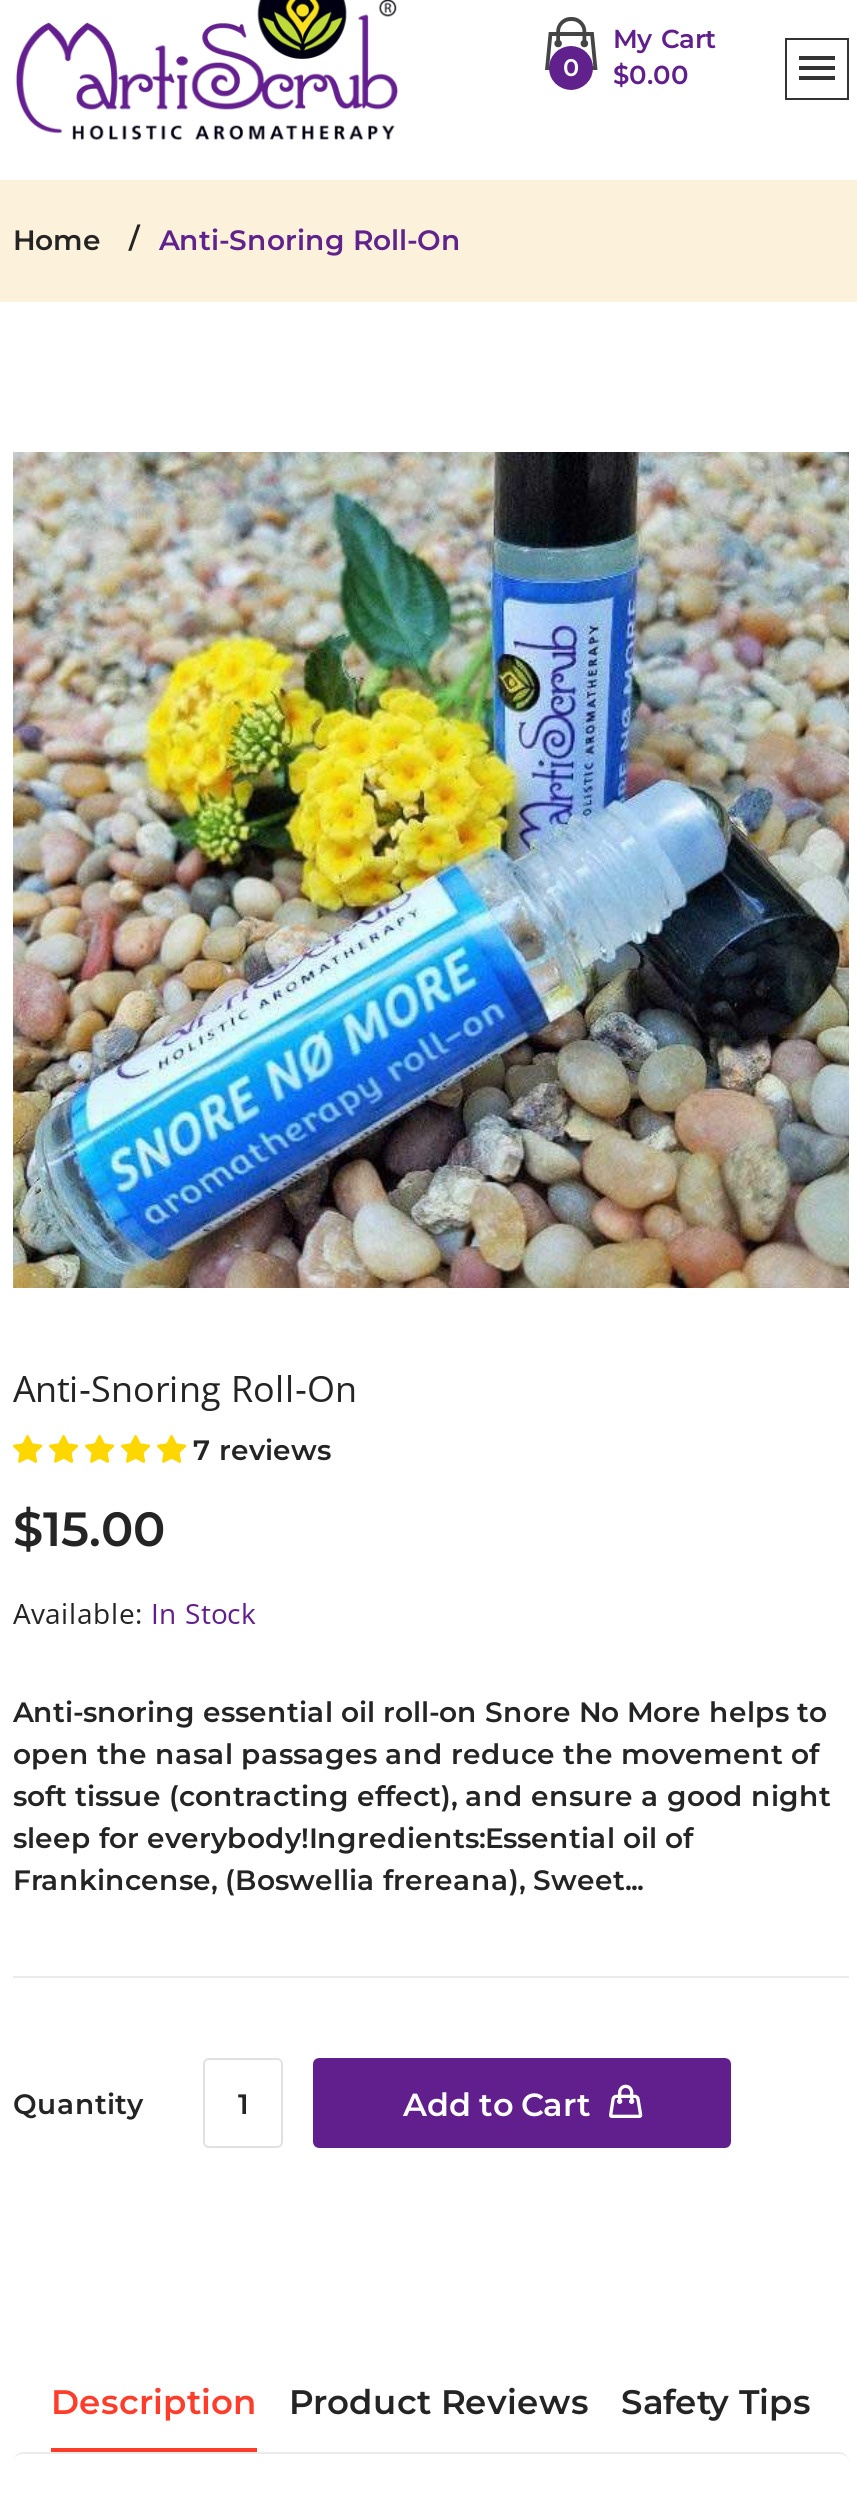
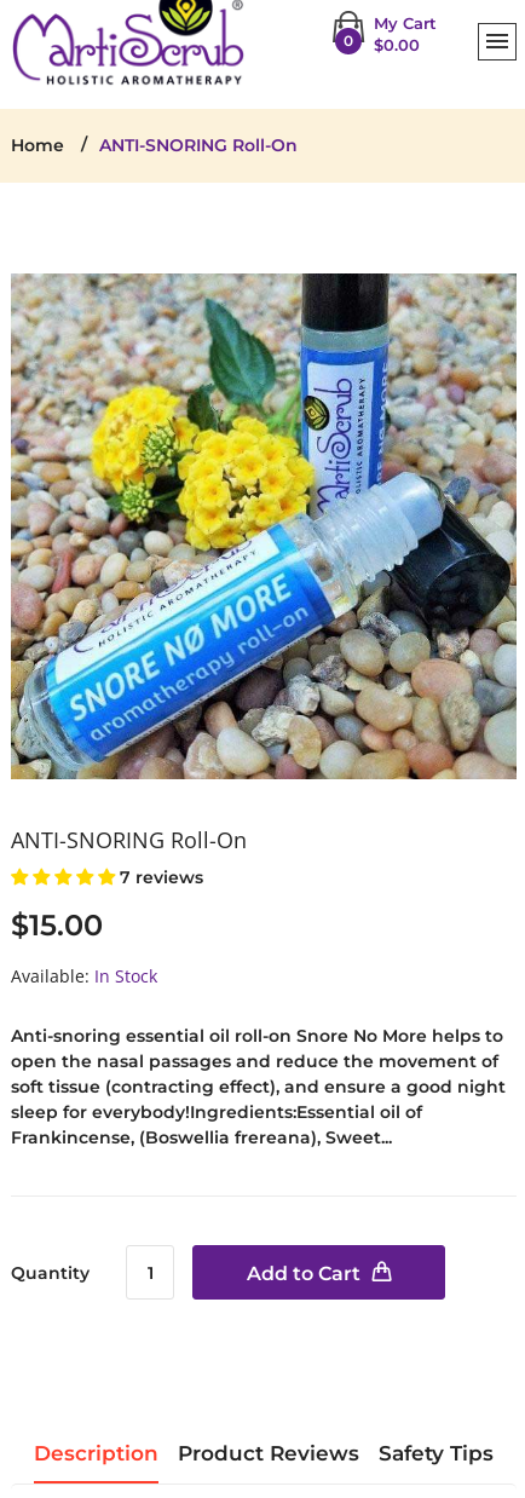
[159,222,461,258] Anti‑Snoring Roll‑On -> [99,134,298,156] ANTI-SNORING Roll-On
[13,1364,357,1412] Anti‑Snoring Roll‑On -> [11,825,247,854] ANTI-SNORING Roll-On

